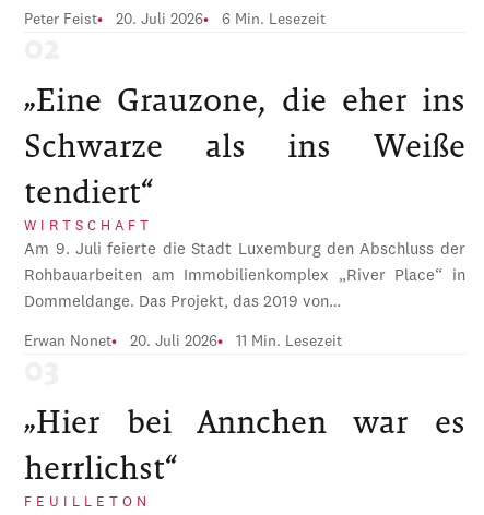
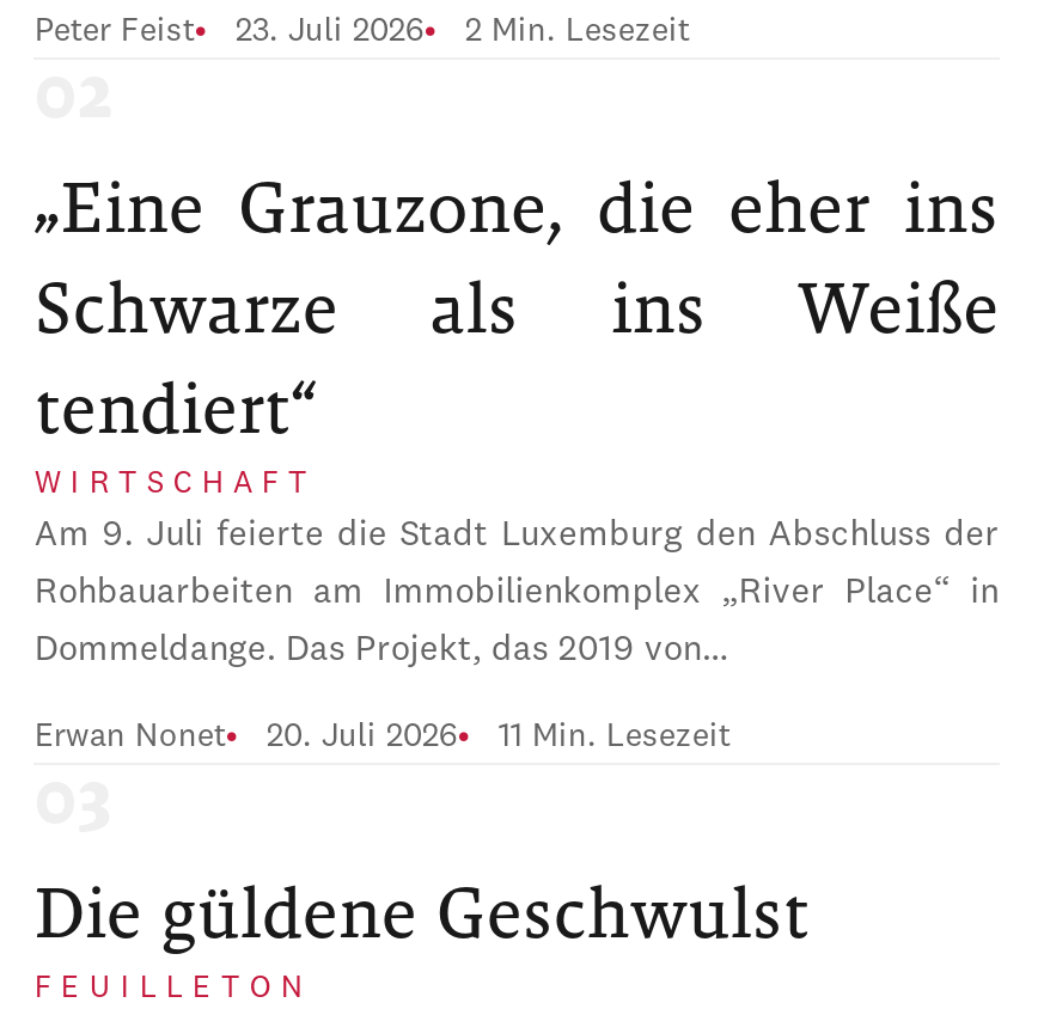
[116,12,204,27] 20. Juli 2026 -> [235,14,424,47] 23. Juli 2026
[222,12,326,27] 6 Min. Lesezeit -> [465,14,690,47] 2 Min. Lesezeit
[24,405,465,487] „Hier bei Annchen war es | herrlichst“ -> [34,874,809,953] Die güldene Geschwulst

